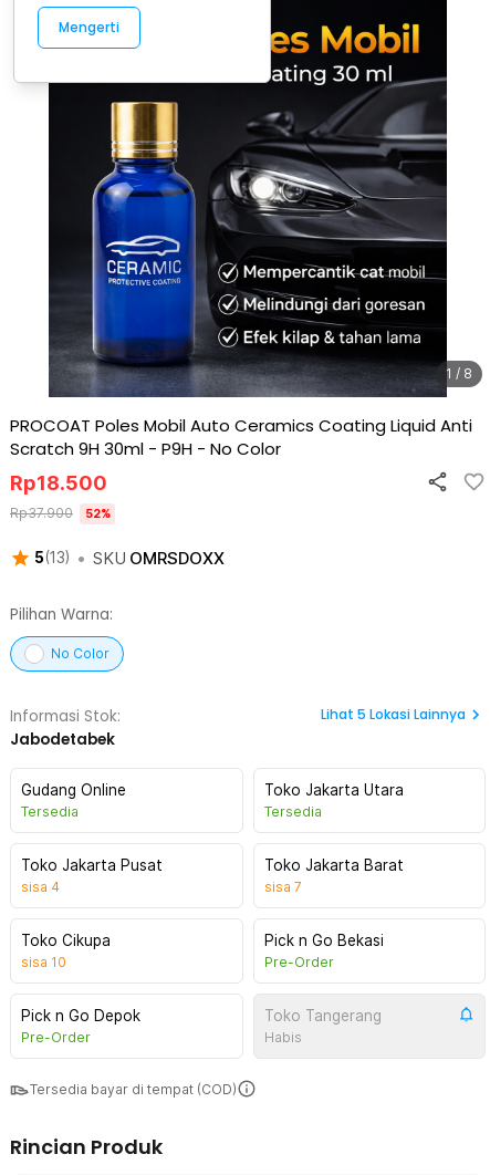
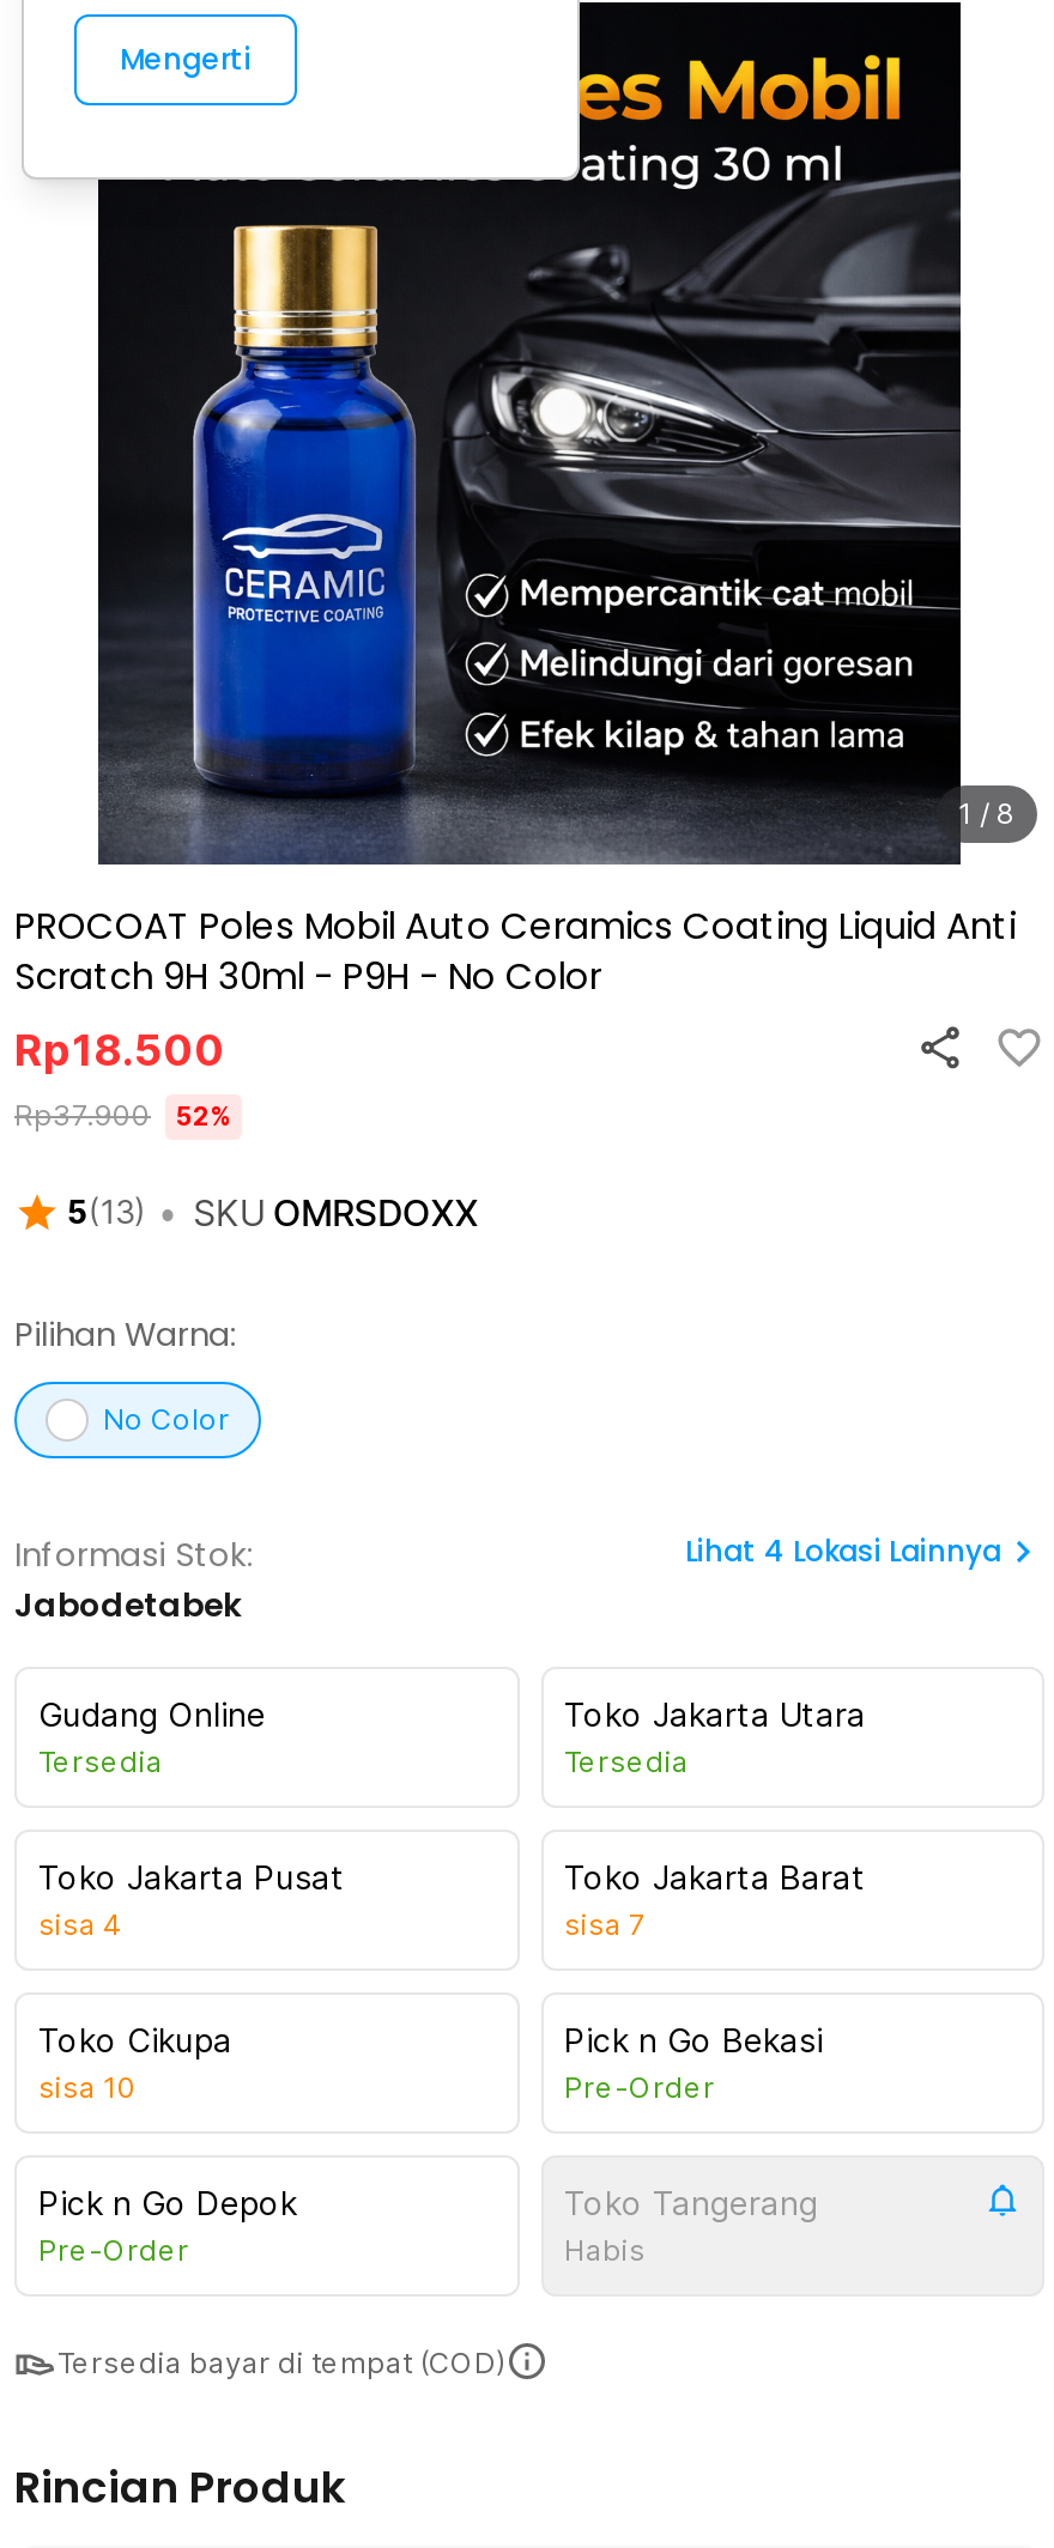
[321,705,466,724] Lihat 5 Lokasi Lainnya -> [685,1530,1001,1571] Lihat 4 Lokasi Lainnya

